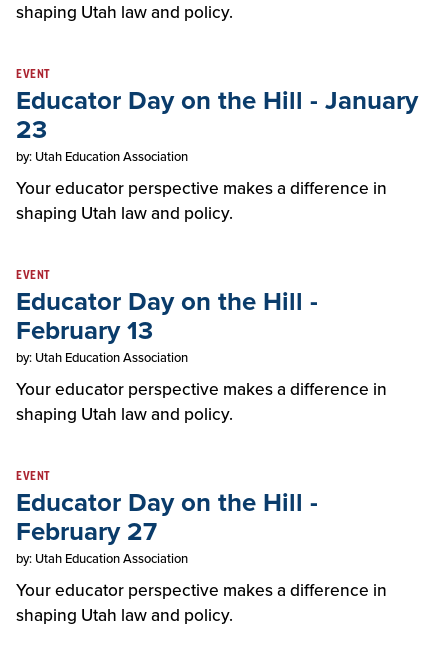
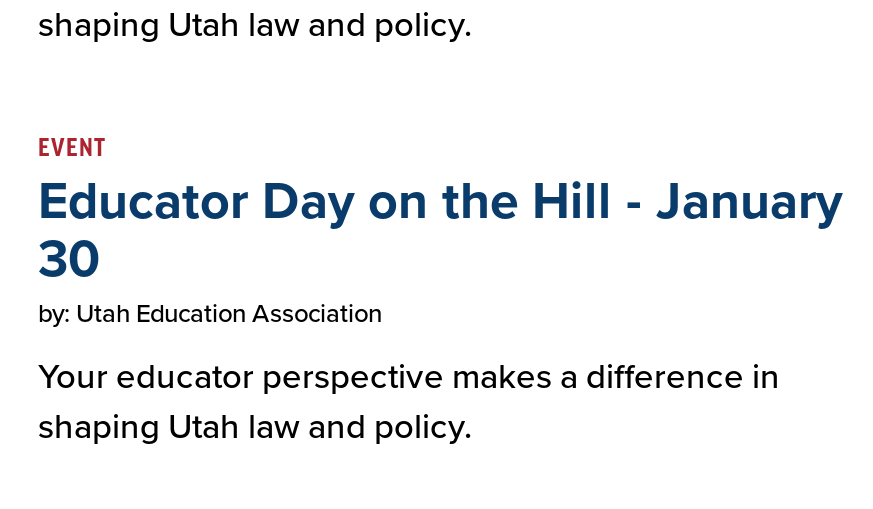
[16,114,387,547] 23 | by: Utah Education Association | Your educator perspective makes a difference in | shaping Utah law and policy. | EVENT | Educator Day on the Hill - | February 13 | by: Utah Education Association | Your educator perspective makes a difference in | shaping Utah law and policy. | EVENT | Educator Day on the Hill - | February 27 -> [38,228,100,290] 30

